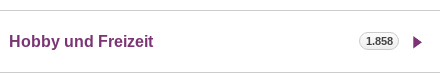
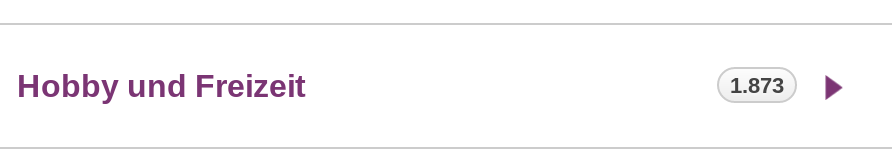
[365,35,392,47] 1.858 -> [730,74,784,98] 1.873

